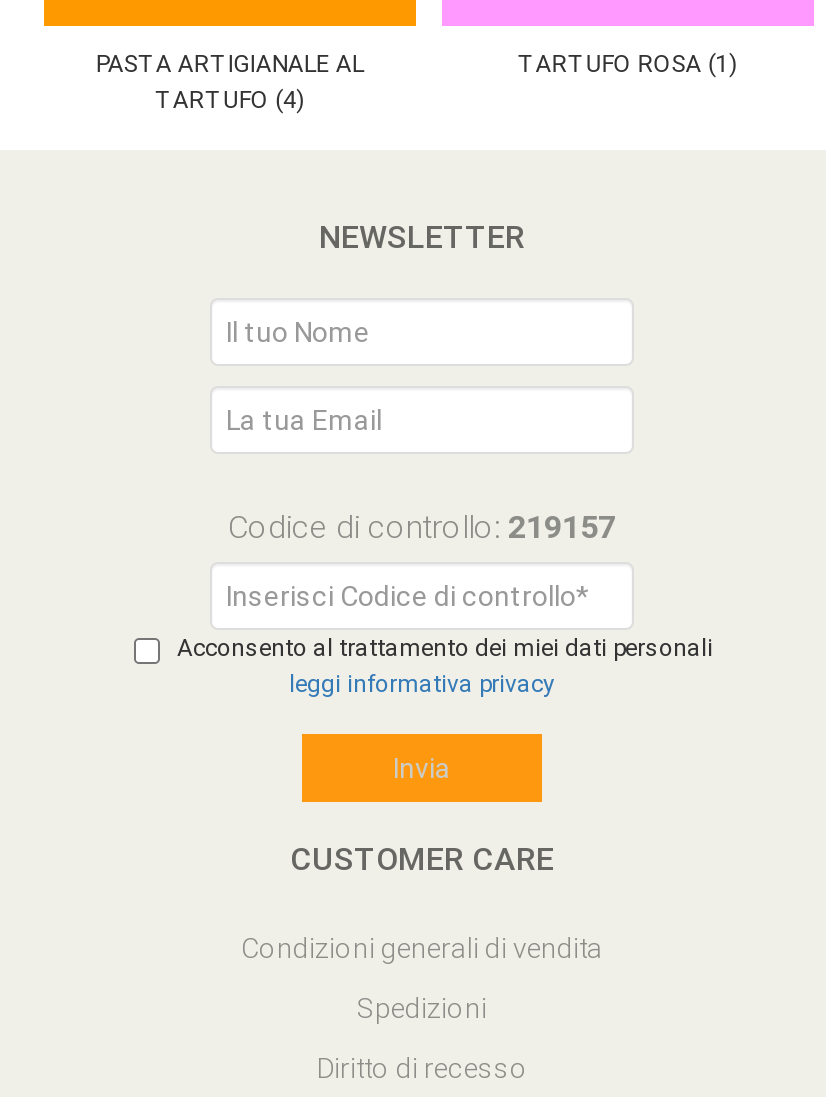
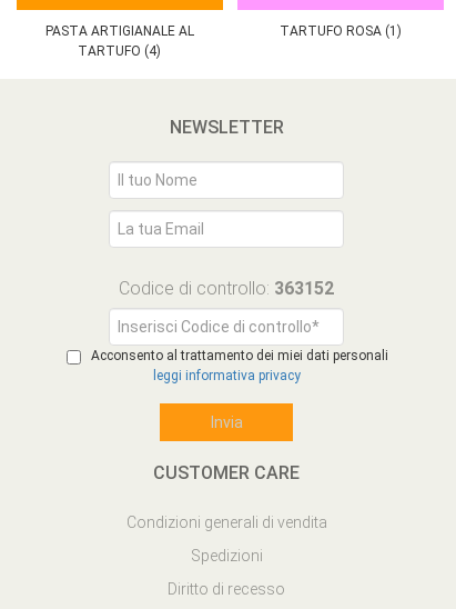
[228,509,616,547] Codice di controllo: 219157 -> [119,278,334,299] Codice di controllo: 363152

